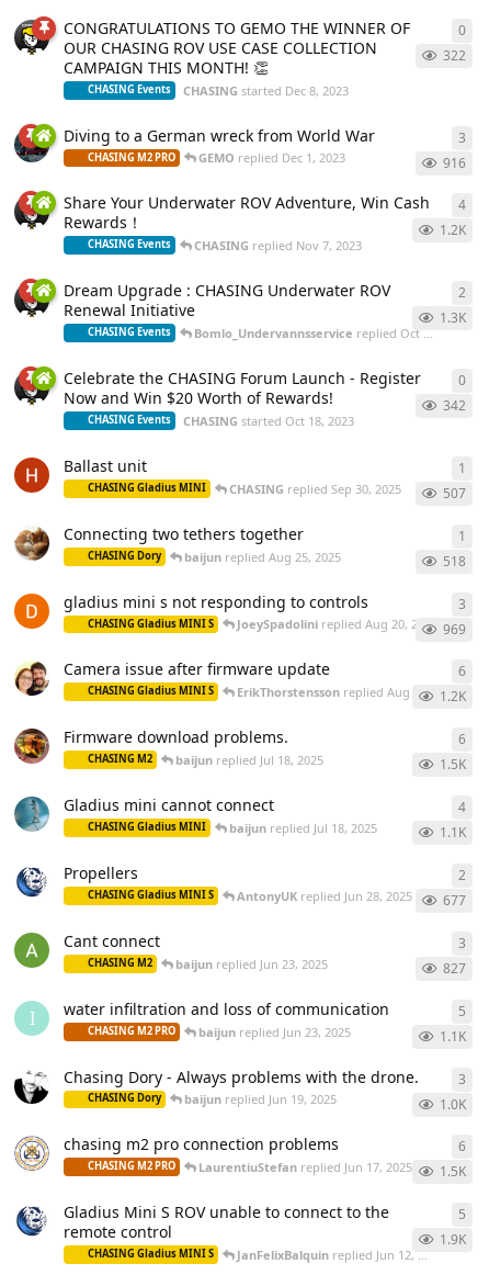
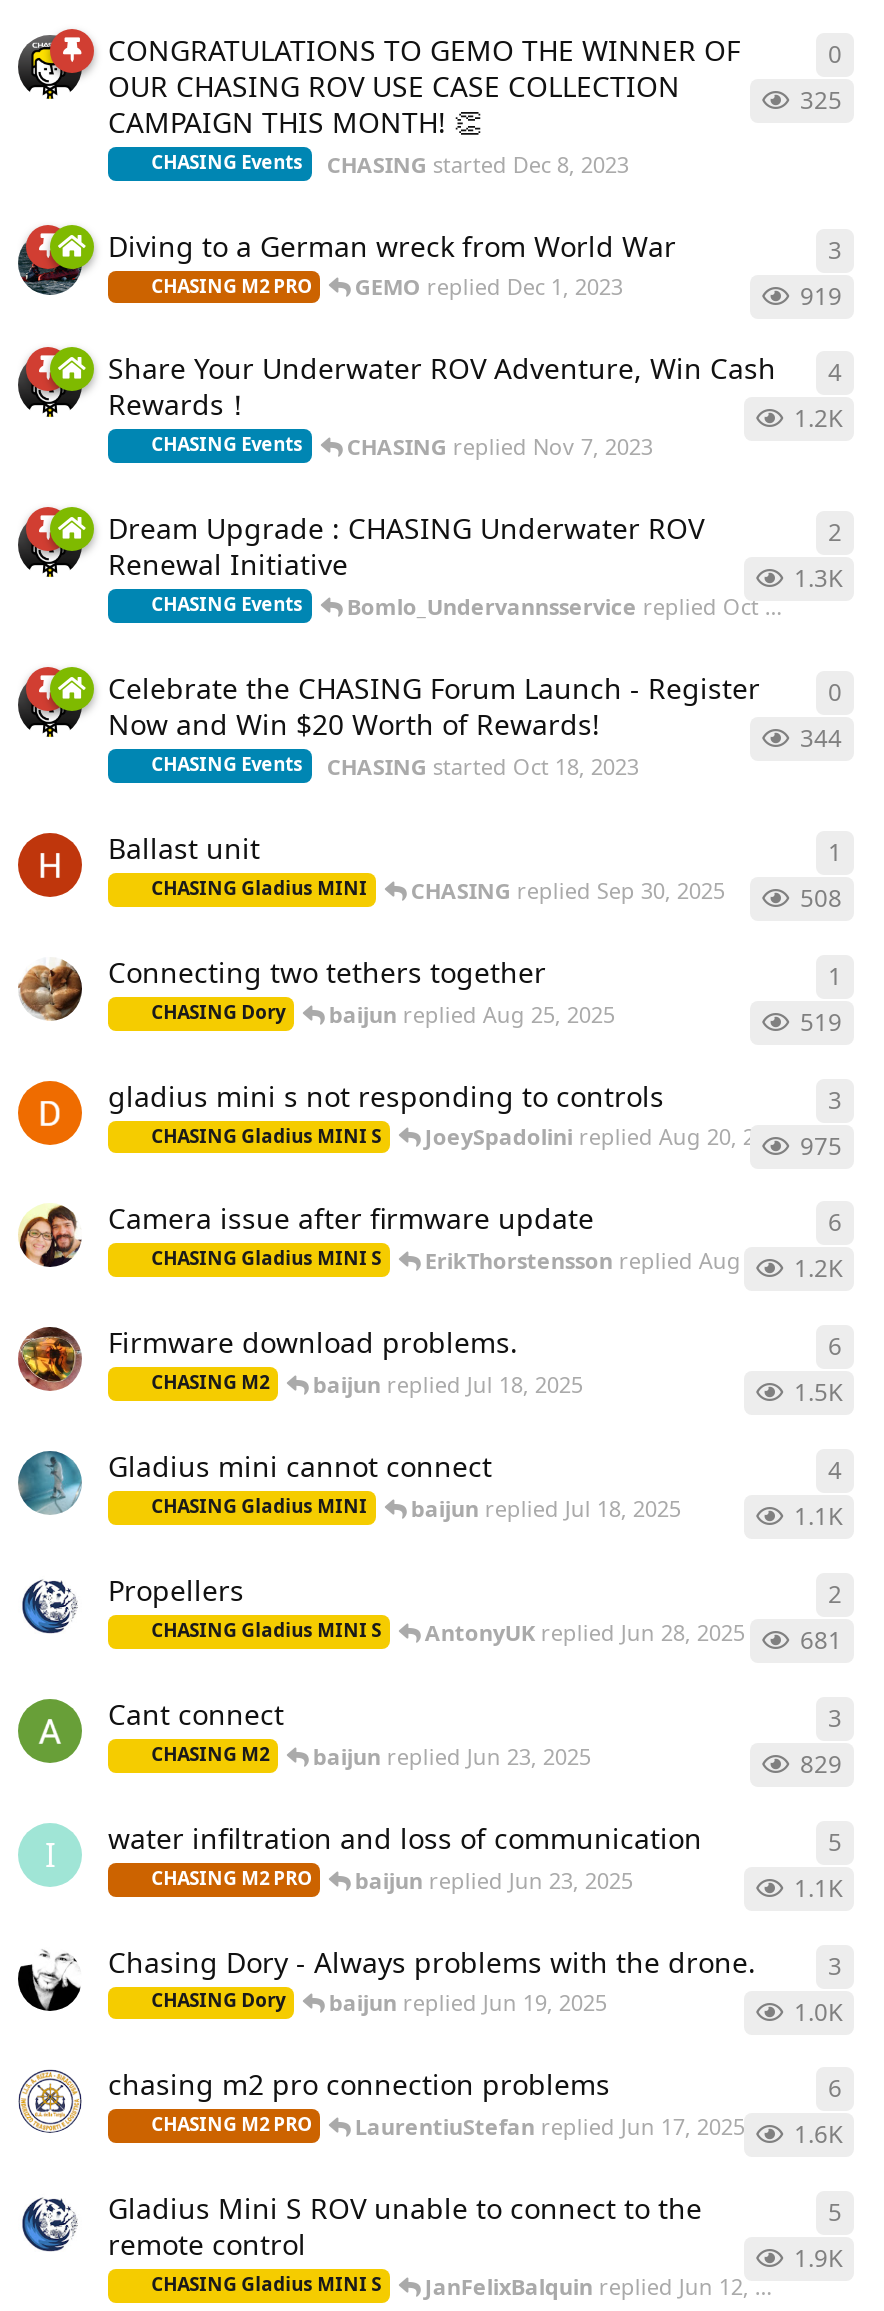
[443,46,466,64] 322 -> [800,82,842,116] 325
[443,153,466,172] 916 -> [800,278,842,312] 919
[443,396,466,415] 342 -> [800,721,842,755] 344
[443,484,466,502] 507 -> [800,881,842,915] 508
[443,552,466,570] 518 -> [800,1005,842,1039] 519
[443,620,466,638] 969 -> [800,1128,842,1162] 975
[87,887,466,910] CHASING Gladius MINI S AntonyUK replied Jun 28, 2025 677 -> [151,1617,842,1657] CHASING Gladius MINI S AntonyUK replied Jun 28, 2025 681
[443,959,466,977] 827 -> [800,1747,842,1781] 829
[87,1159,466,1181] CHASING M2 PRO LaurentiuStefan replied Jun 17, 2025 1.5K -> [151,2111,842,2152] CHASING M2 PRO LaurentiuStefan replied Jun 17, 2025 1.6K

